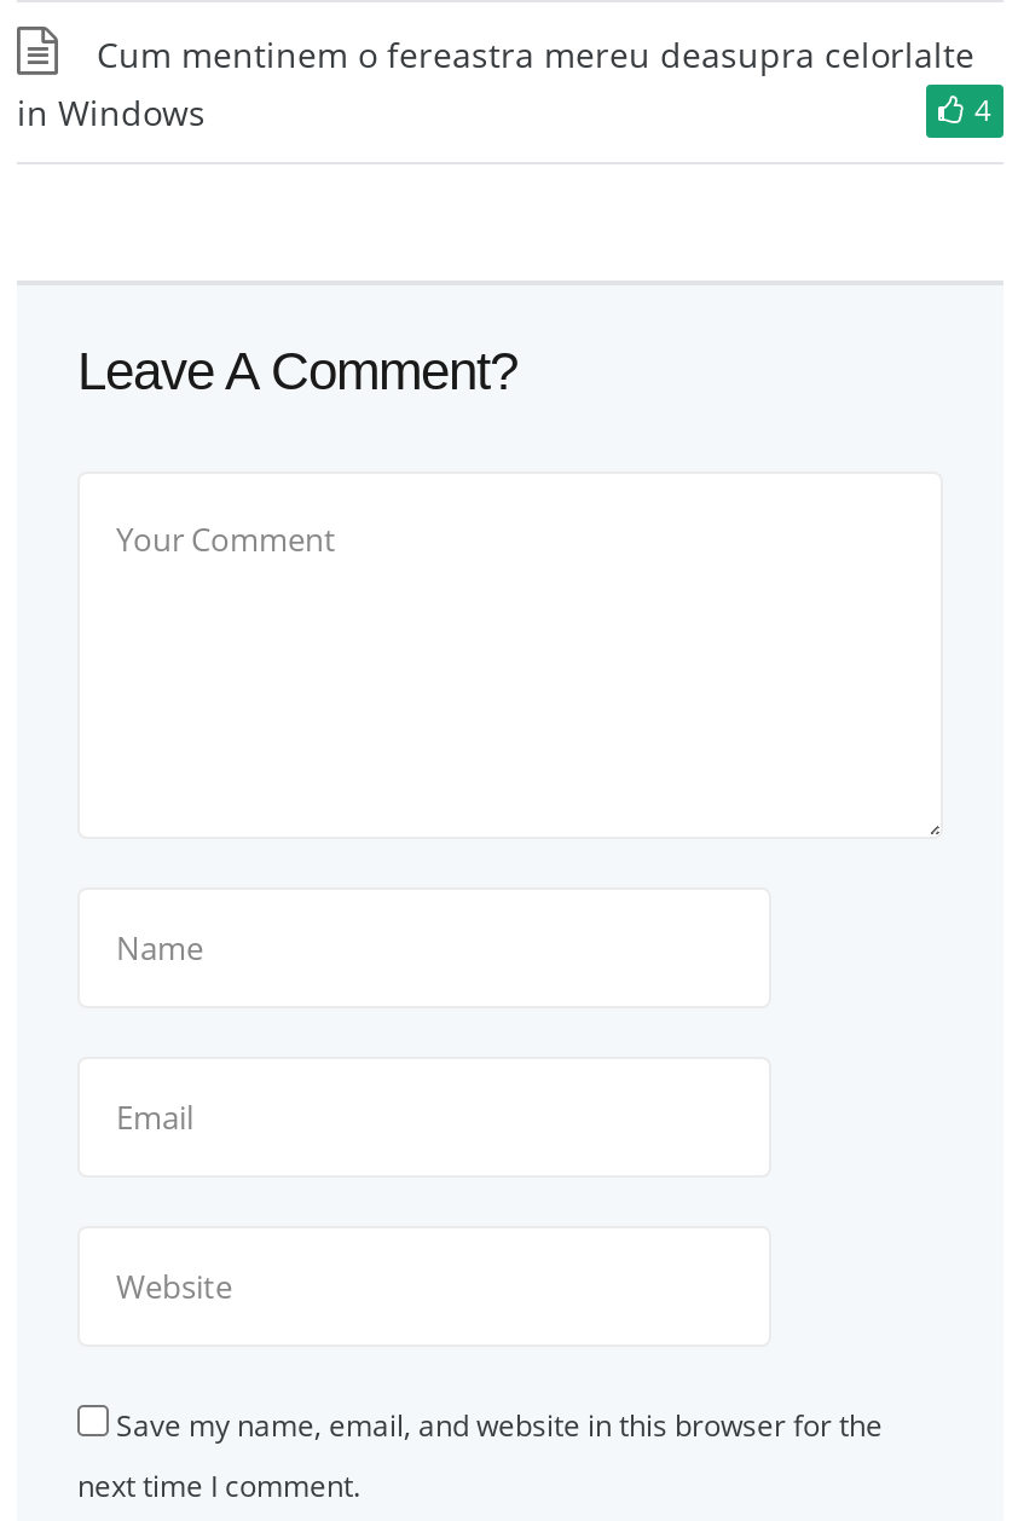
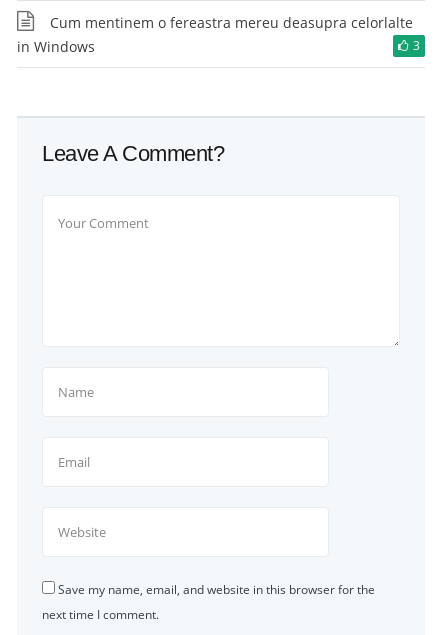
[974,90,991,132] 4 -> [413,37,420,54] 3

